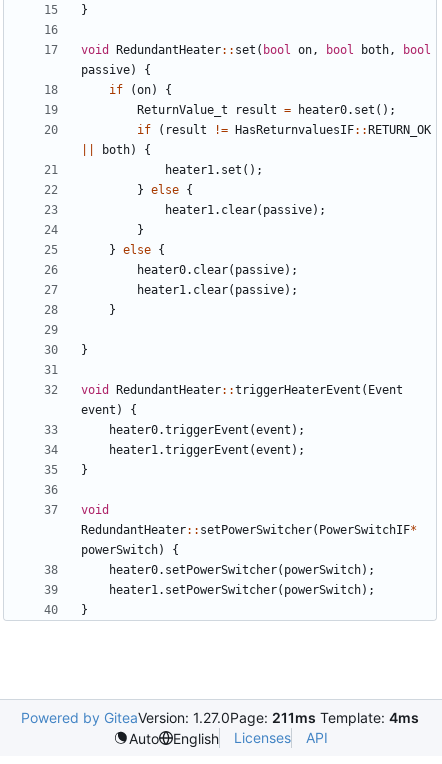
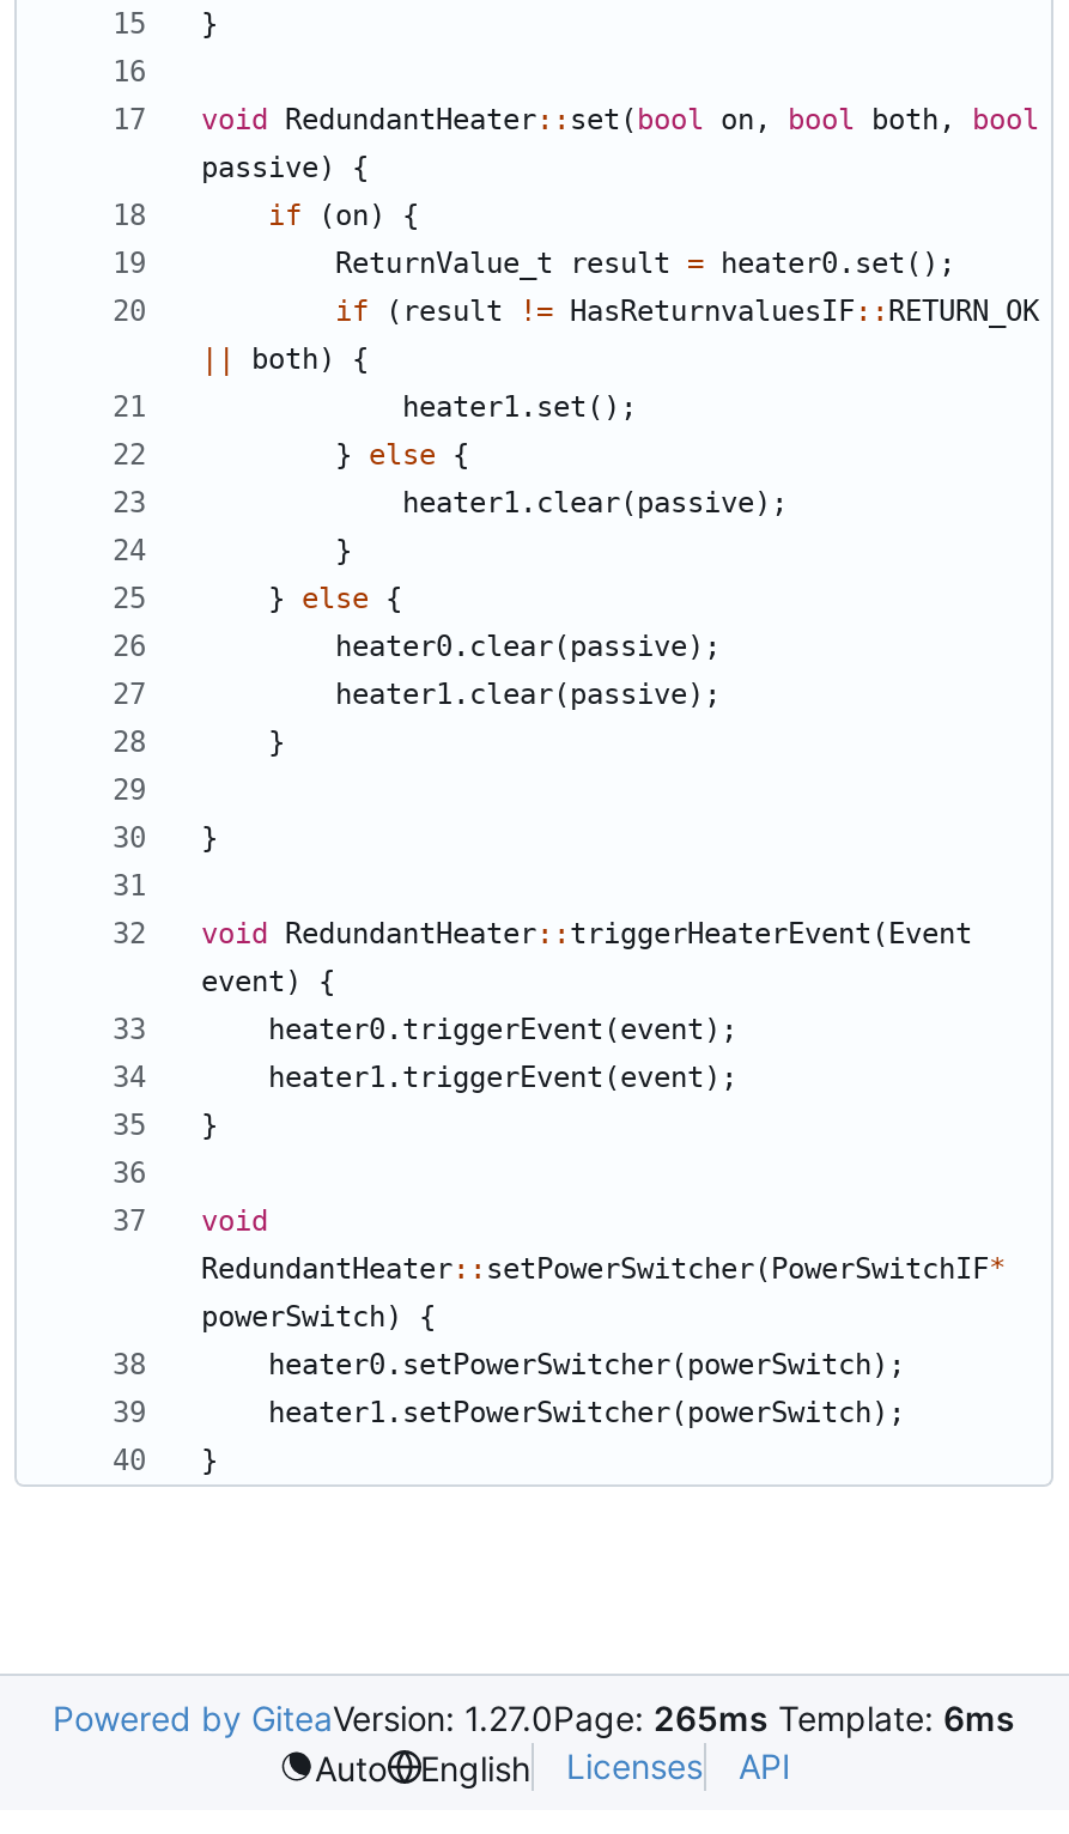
[21,709,419,726] Powered by GiteaVersion: 1.27.0Page: 211ms Template: 4ms -> [53,1698,1015,1739] Powered by GiteaVersion: 1.27.0Page: 265ms Template: 6ms

